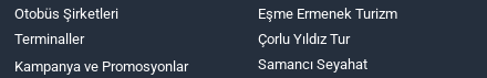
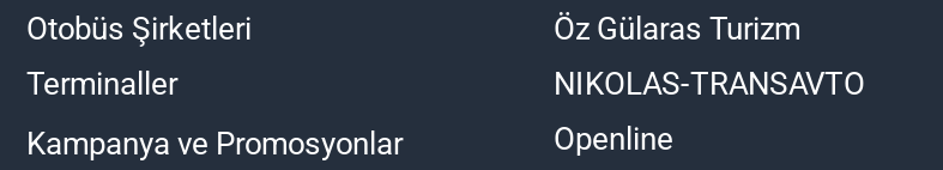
[258,5,397,21] Eşme Ermenek Turizm -> [554,11,800,47] Öz Gülaras Turizm
[258,30,350,47] Çorlu Yıldız Tur -> [554,66,865,102] NIKOLAS-TRANSAVTO
[258,55,367,72] Samancı Seyahat -> [554,121,673,157] Openline

